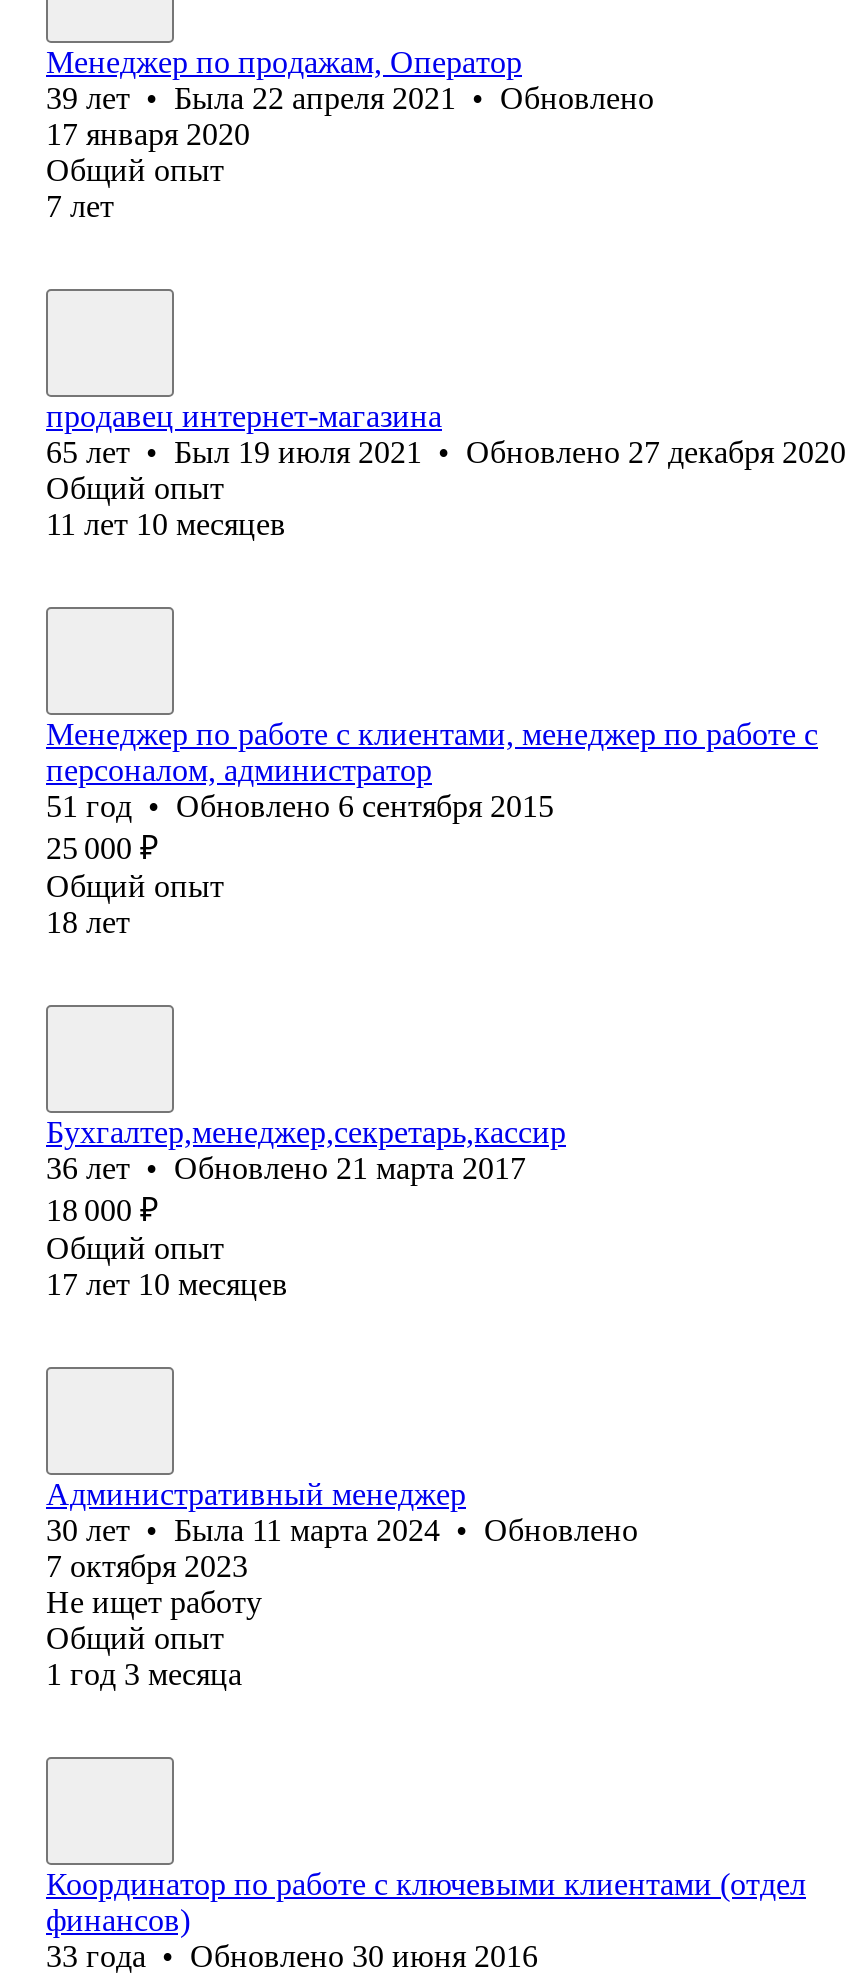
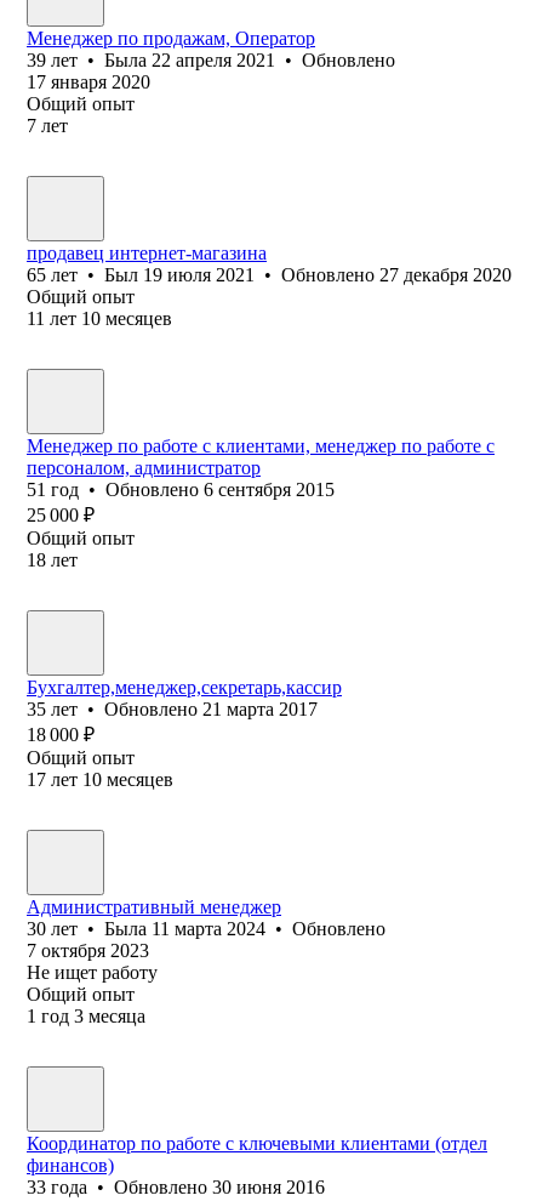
[46,1151,526,1185] 36 лет • Обновлено 21 марта 2017 -> [27,699,318,719] 35 лет • Обновлено 21 марта 2017

